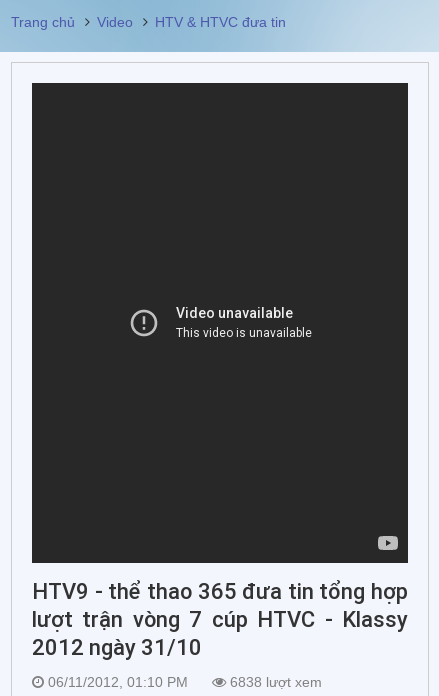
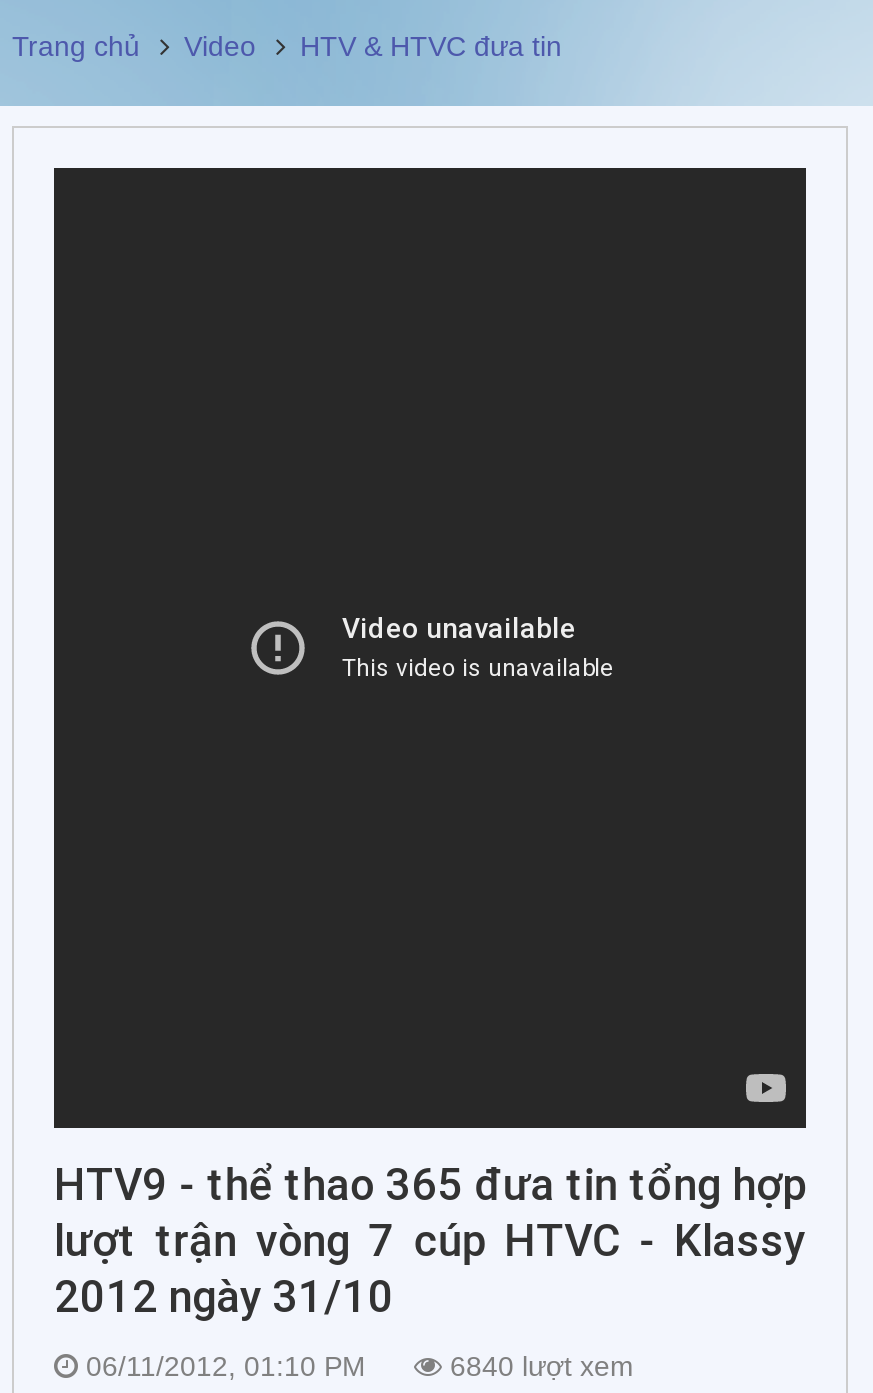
[226,674,322,690] 6838 lượt xem -> [442,1351,634,1383] 6840 lượt xem

